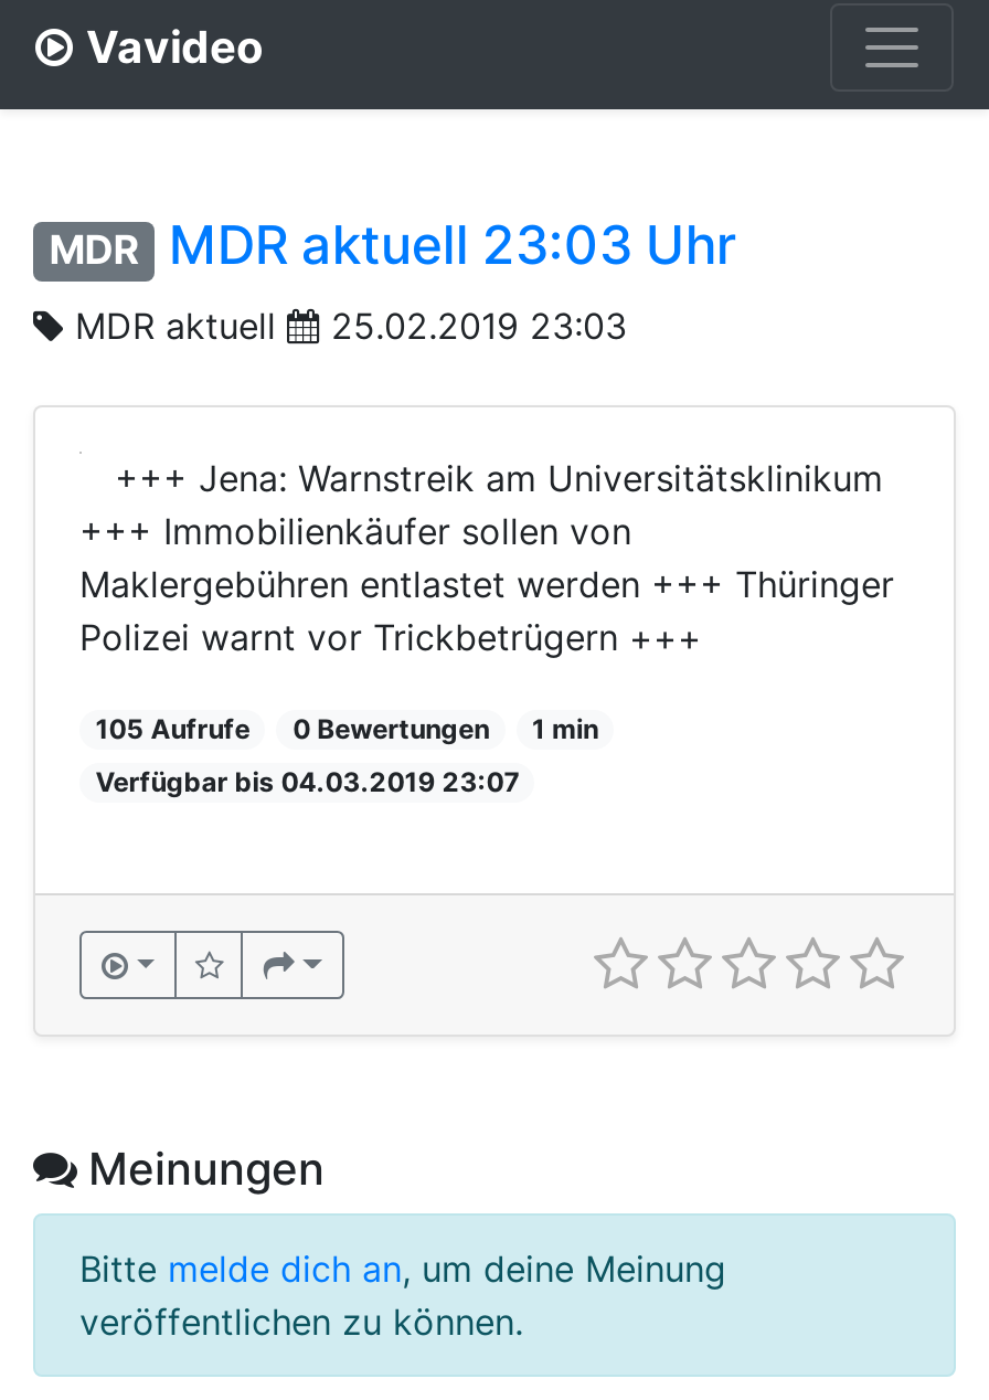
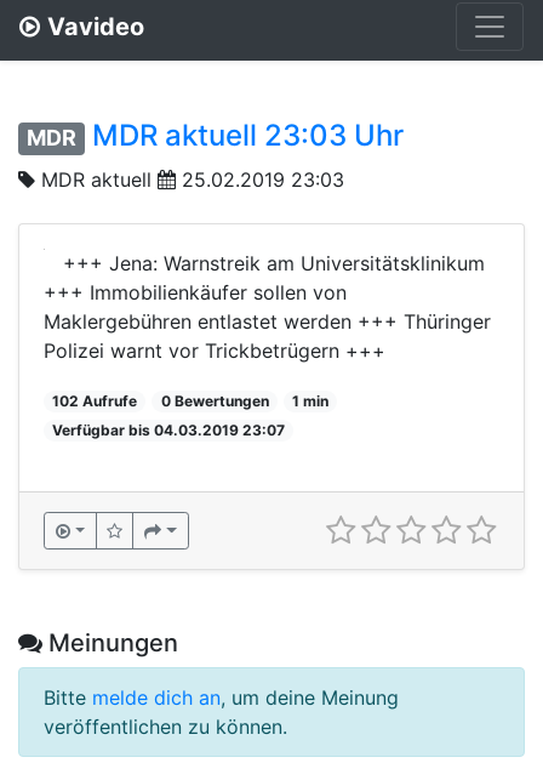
[95,711,250,744] 105 Aufrufe -> [52,391,137,409] 102 Aufrufe

